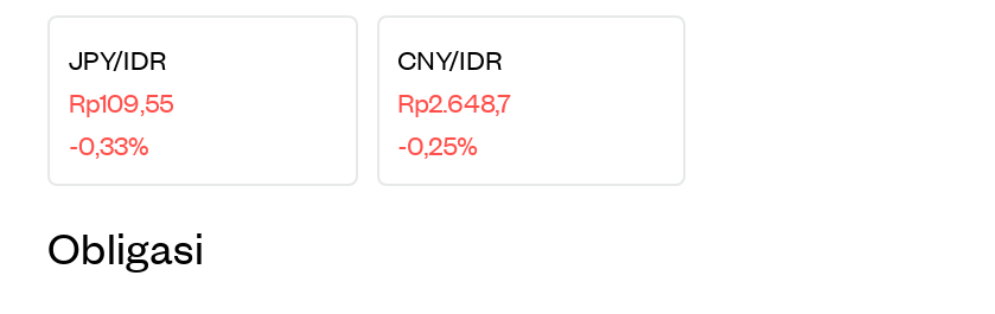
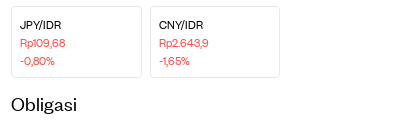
[69,79,173,165] Rp109,55 | -0,33% -> [20,33,65,69] Rp109,68 | -0,80%
[398,79,512,165] Rp2.648,7 | -0,25% -> [159,33,209,69] Rp2.643,9 | -1,65%

